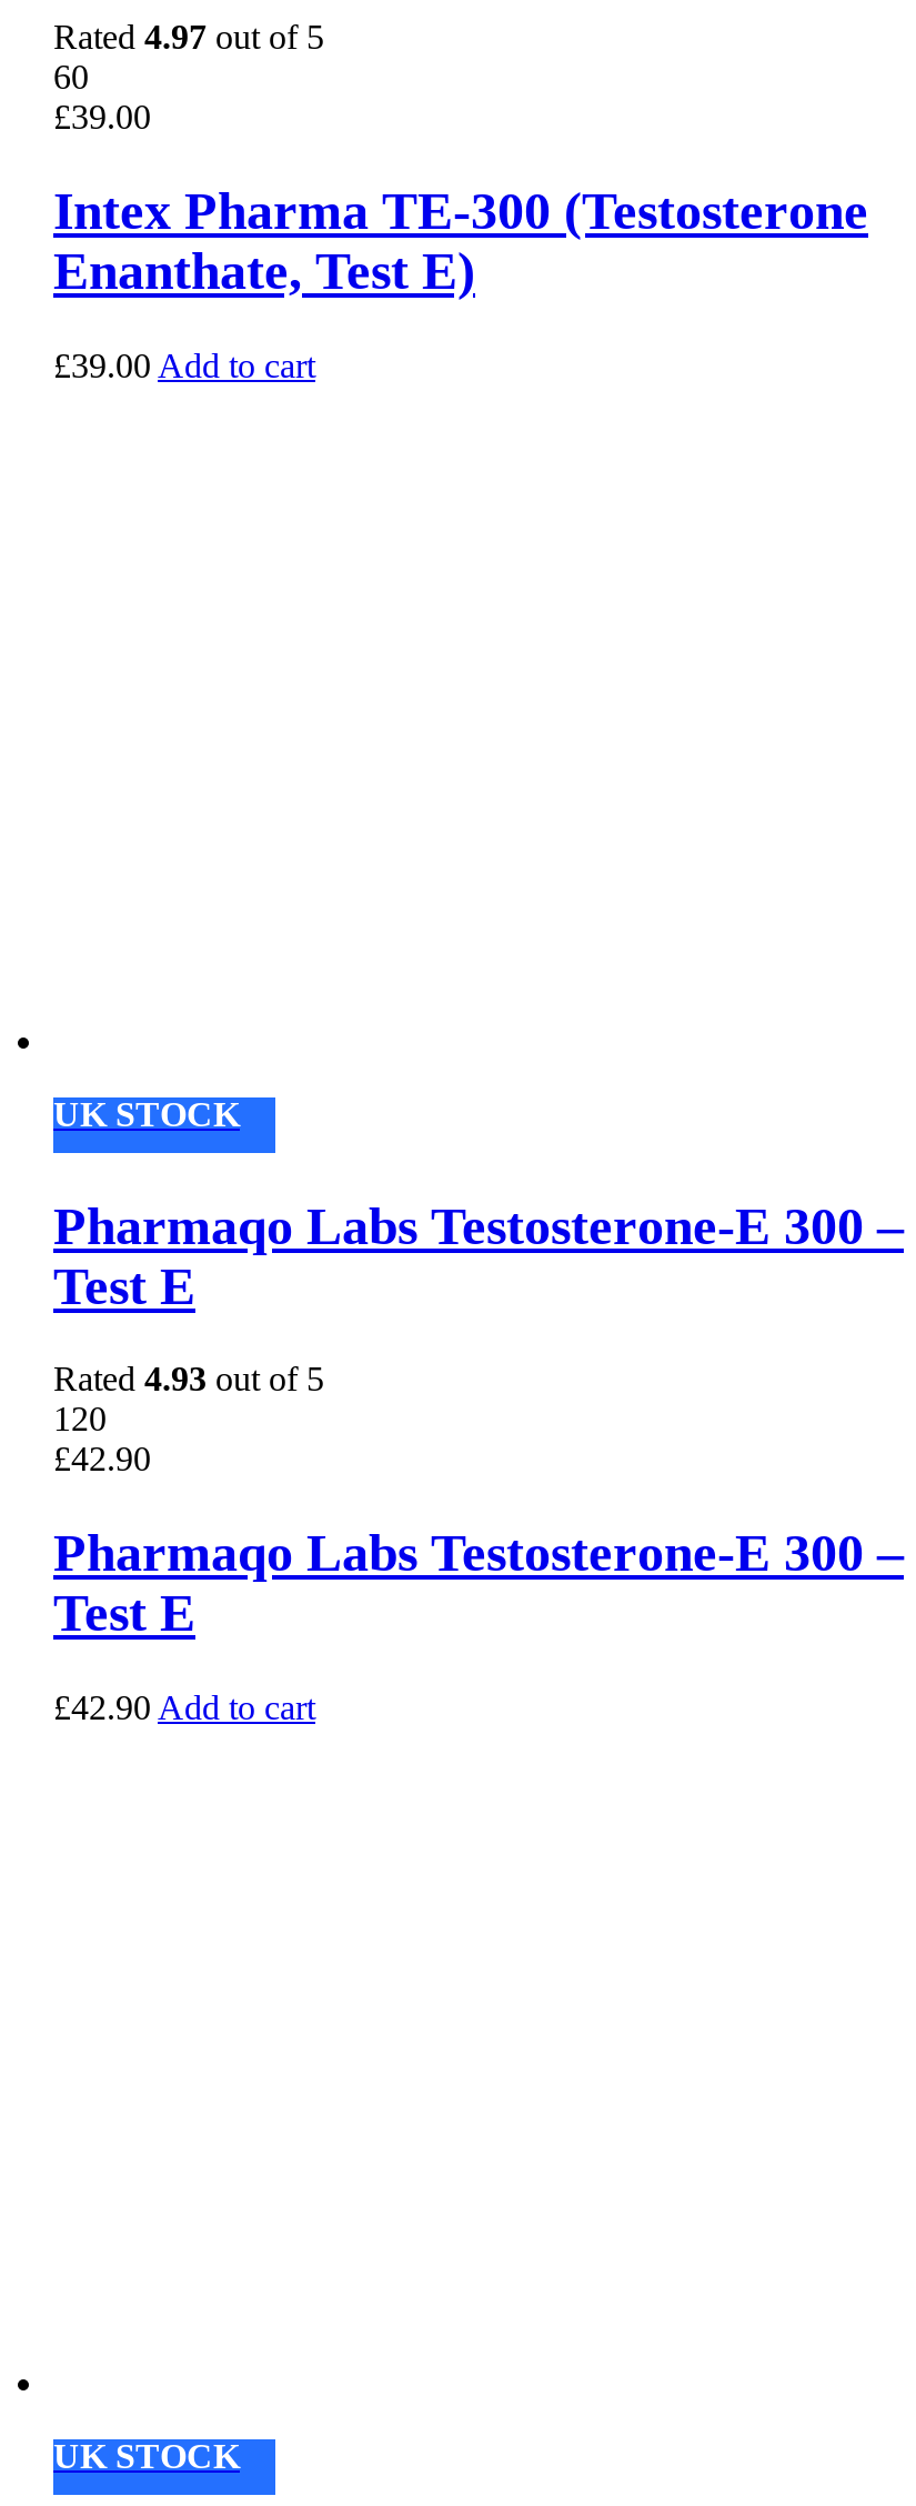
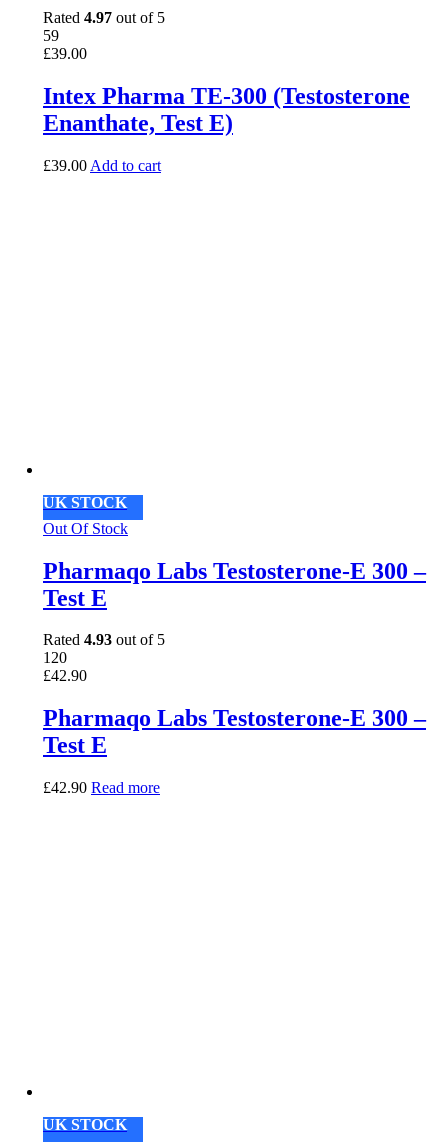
[53,57,89,95] 60 -> [43,27,59,44] 59
none -> [43,520,128,537] Out Of Stock
[53,1689,315,1727] £42.90 Add to cart -> [43,779,160,796] £42.90 Read more

